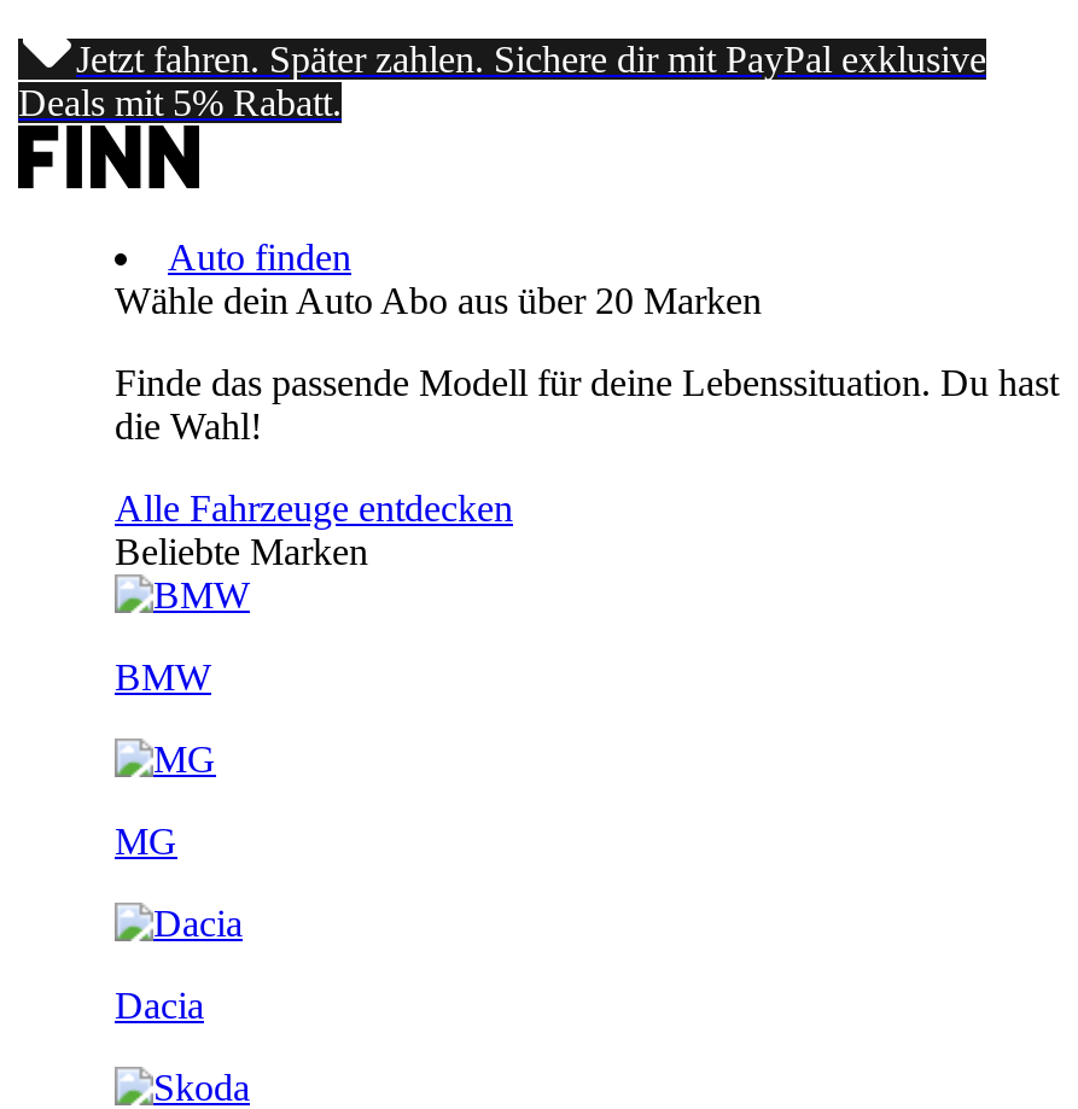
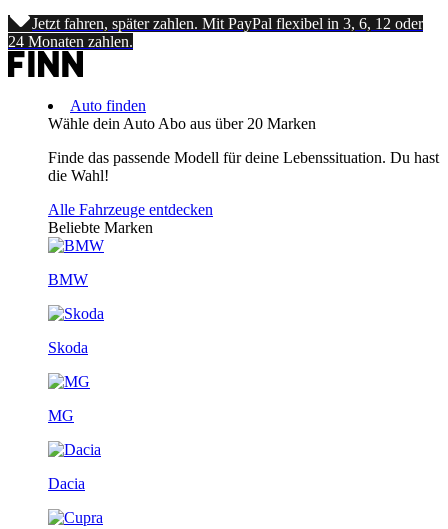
[18,39,986,123] Jetzt fahren. Später zahlen. Sichere dir mit PayPal exklusive | Deals mit 5% Rabatt. -> [8,15,423,50] Jetzt fahren, später zahlen. Mit PayPal flexibel in 3, 6, 12 oder | 24 Monaten zahlen.
none -> [48,339,88,356] Skoda

